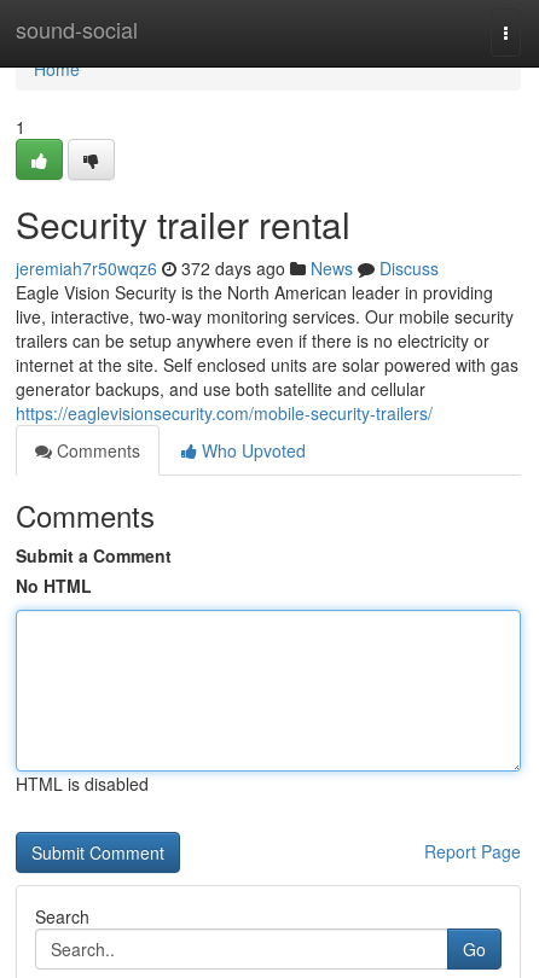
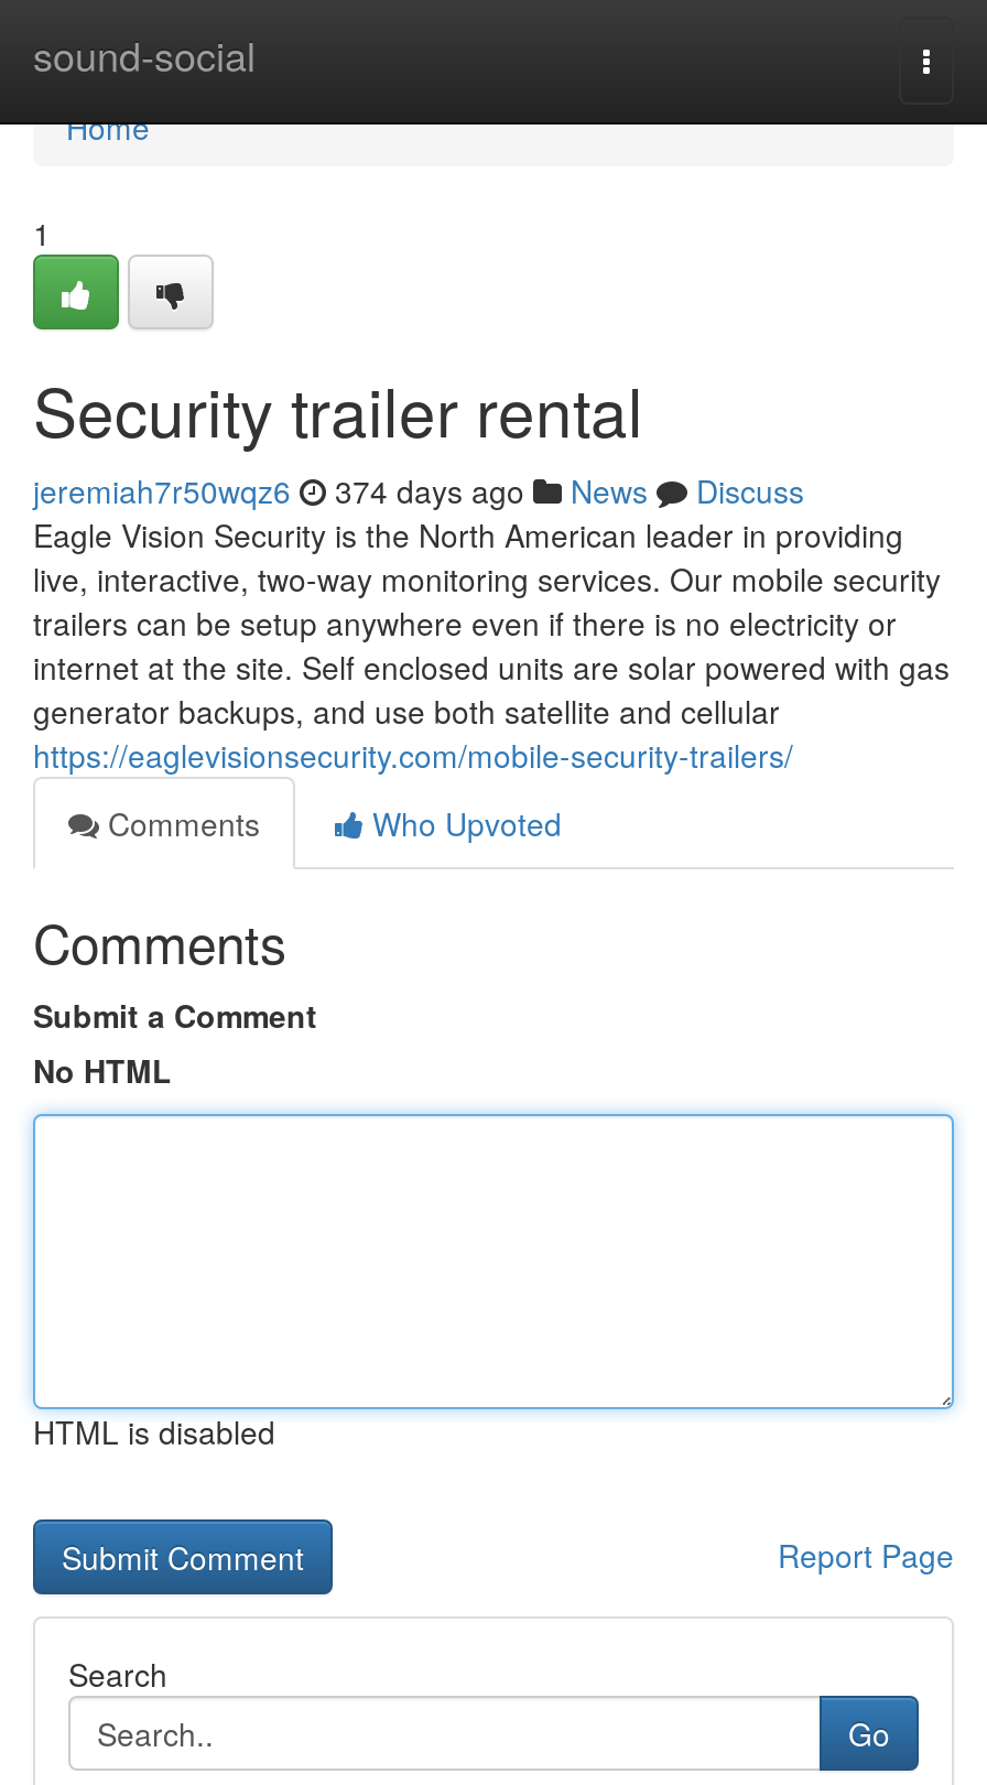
[16,256,439,280] jeremiah7r50wqz6 372 days ago News Discuss -> [33,468,804,512] jeremiah7r50wqz6 374 days ago News Discuss

